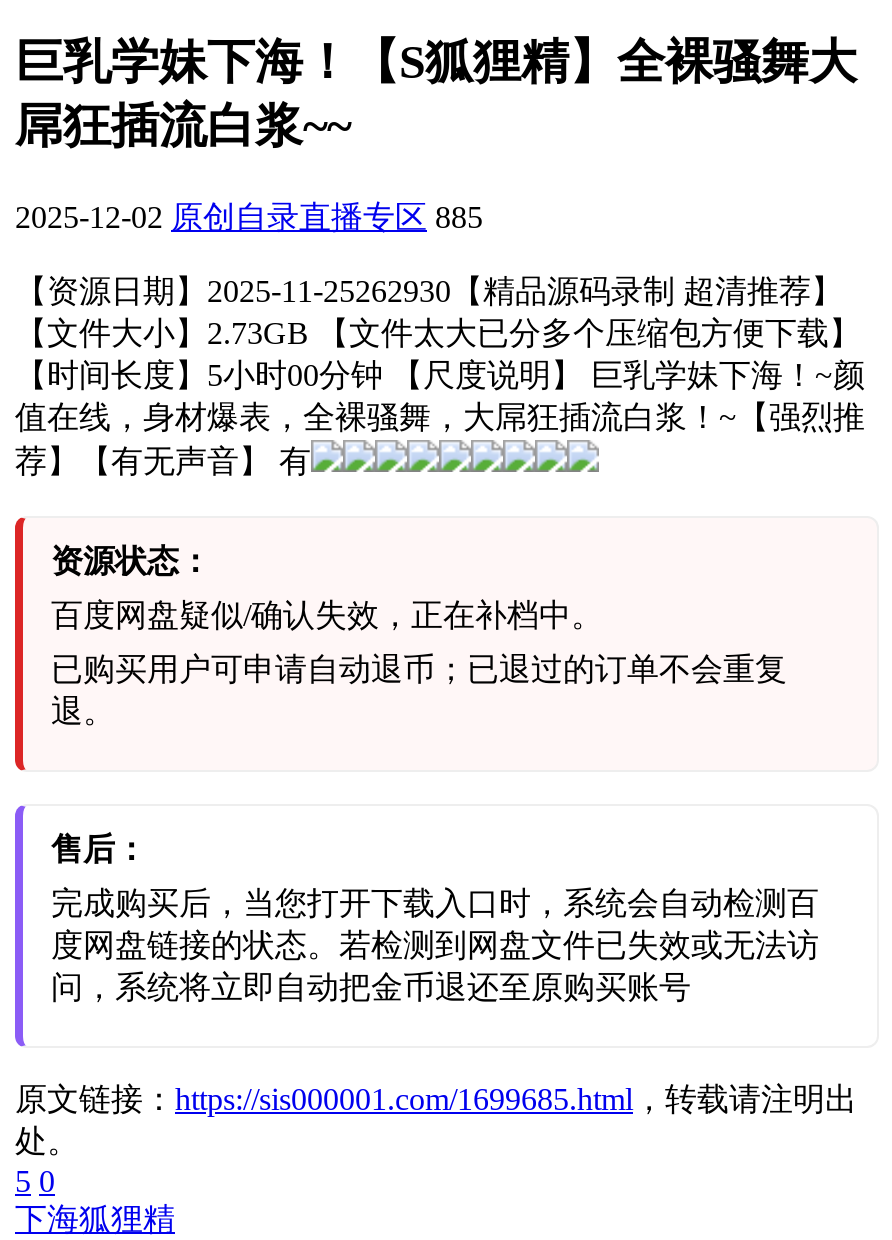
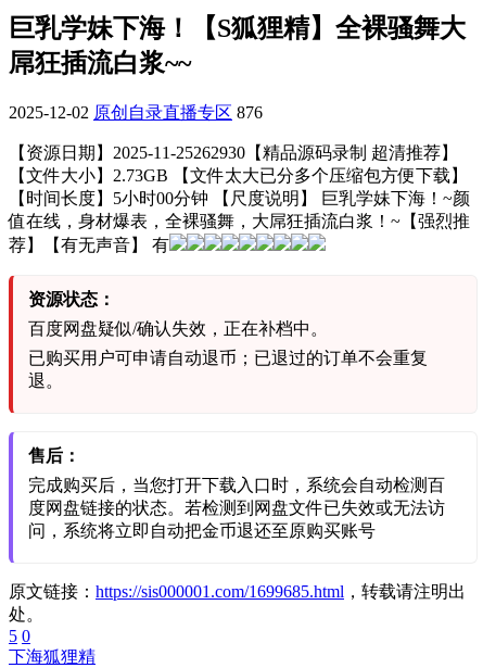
[15,200,483,234] 2025-12-02 原创自录直播专区 885 -> [9,103,263,121] 2025-12-02 原创自录直播专区 876

